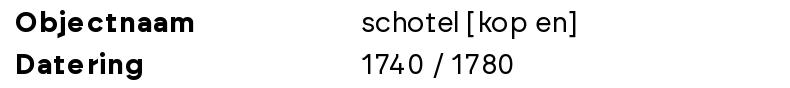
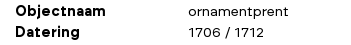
[361,9,577,37] schotel [kop en] -> [188,4,289,18] ornamentprent
[361,51,515,79] 1740 / 1780 -> [188,25,264,39] 1706 / 1712

